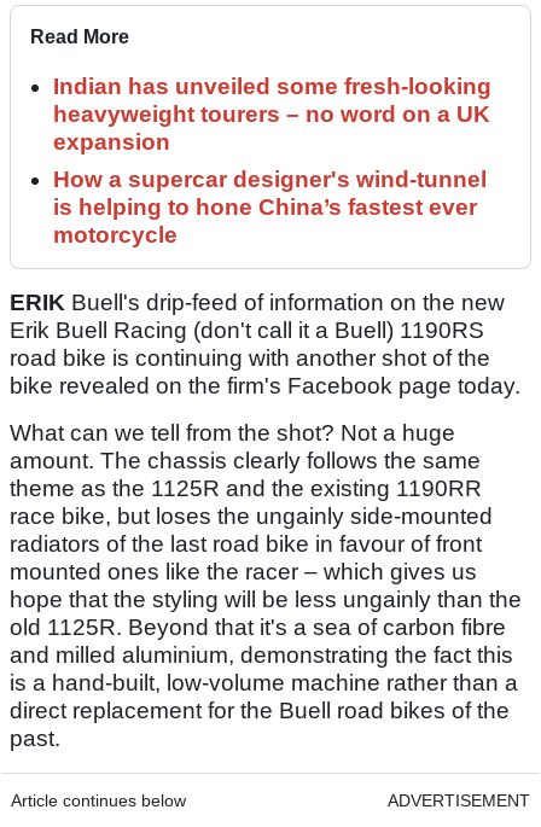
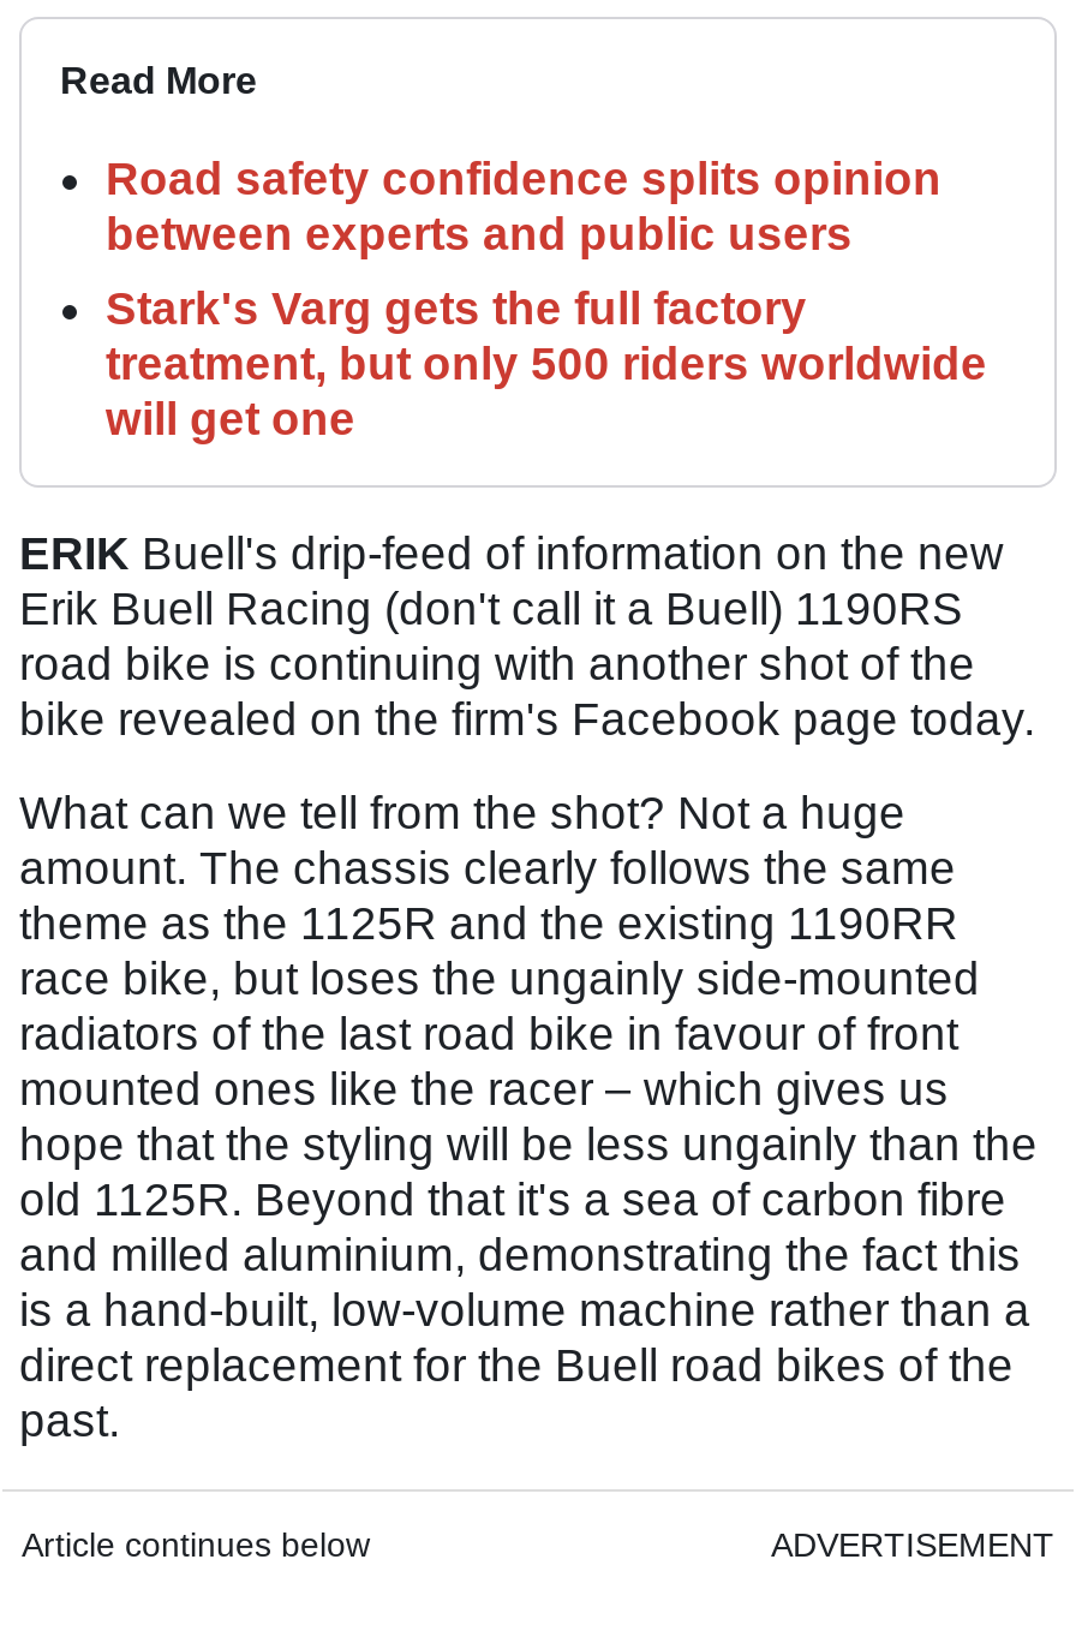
[53,74,491,155] Indian has unveiled some fresh-looking | heavyweight tourers – no word on a UK | expansion -> [106,155,941,261] Road safety confidence splits opinion | between experts and public users
[53,167,487,248] How a supercar designer's wind-tunnel | is helping to hone China’s fastest ever | motorcycle -> [106,285,987,446] Stark's Varg gets the full factory | treatment, but only 500 riders worldwide | will get one

